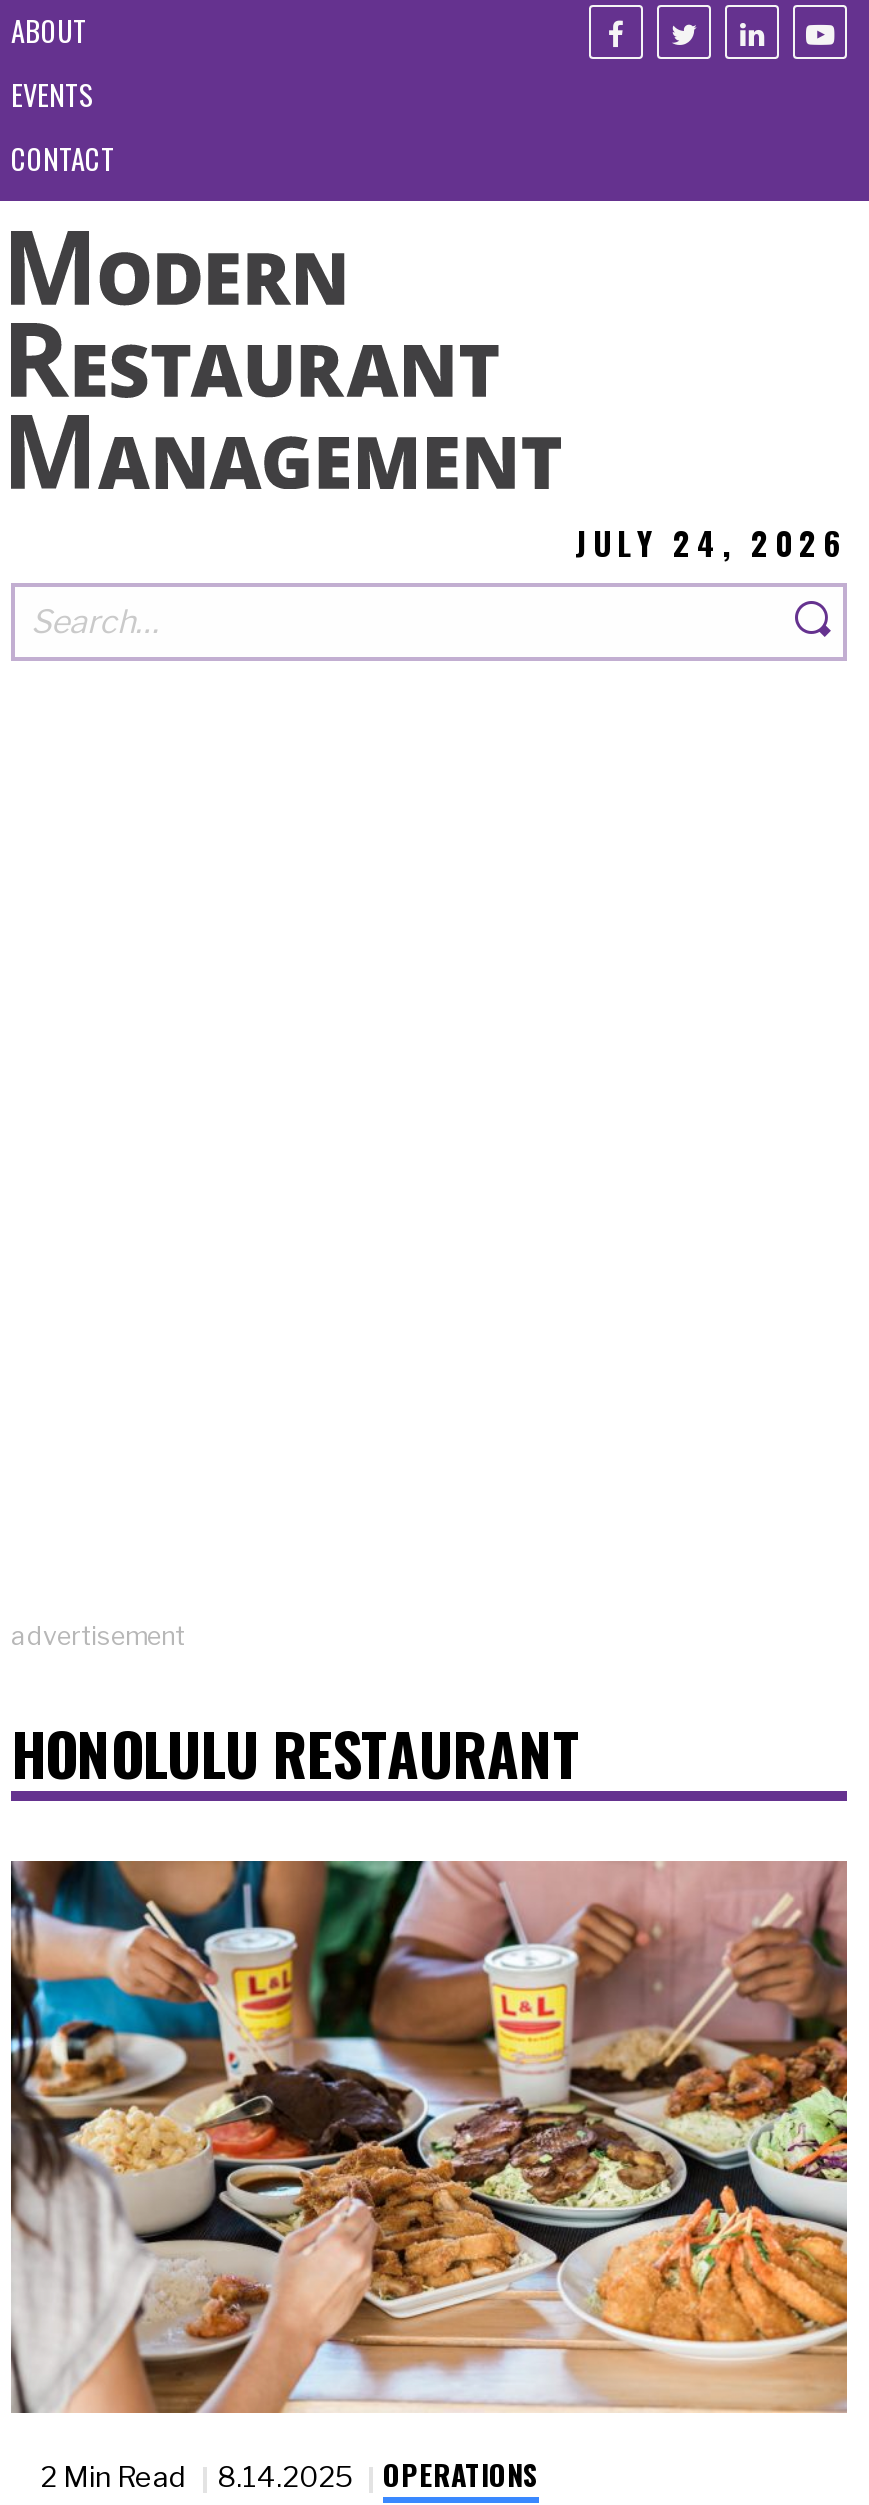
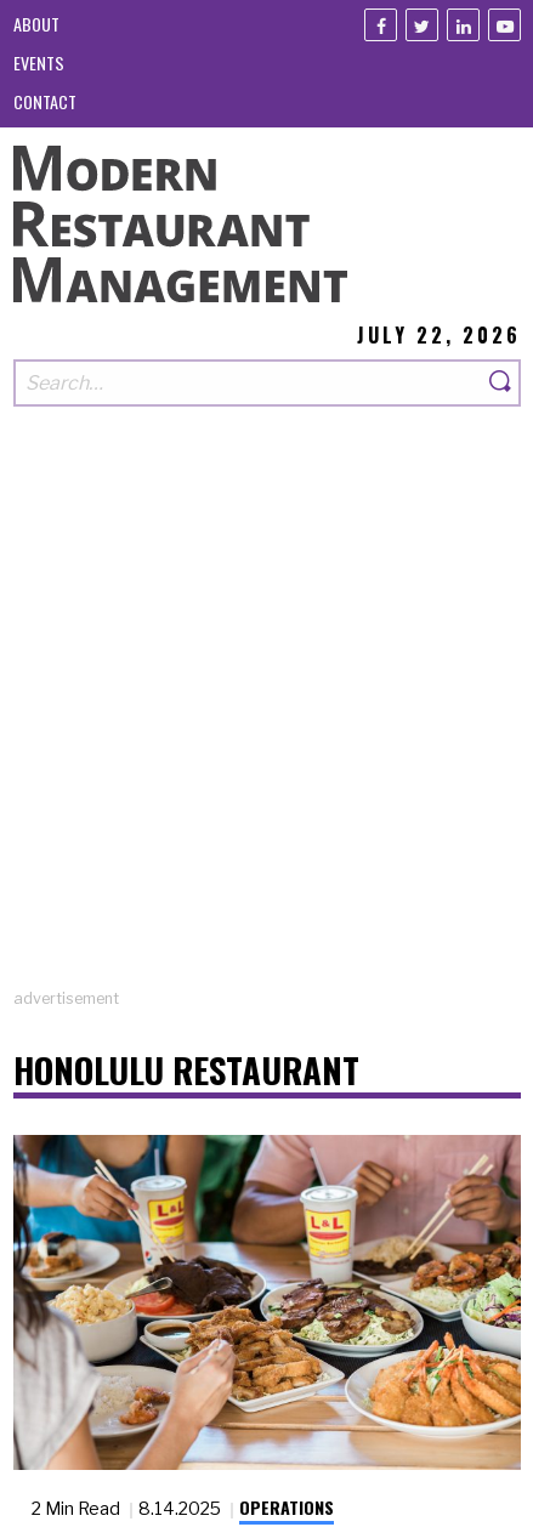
[575,519,847,567] JULY 24, 2026 -> [357,320,521,349] JULY 22, 2026

